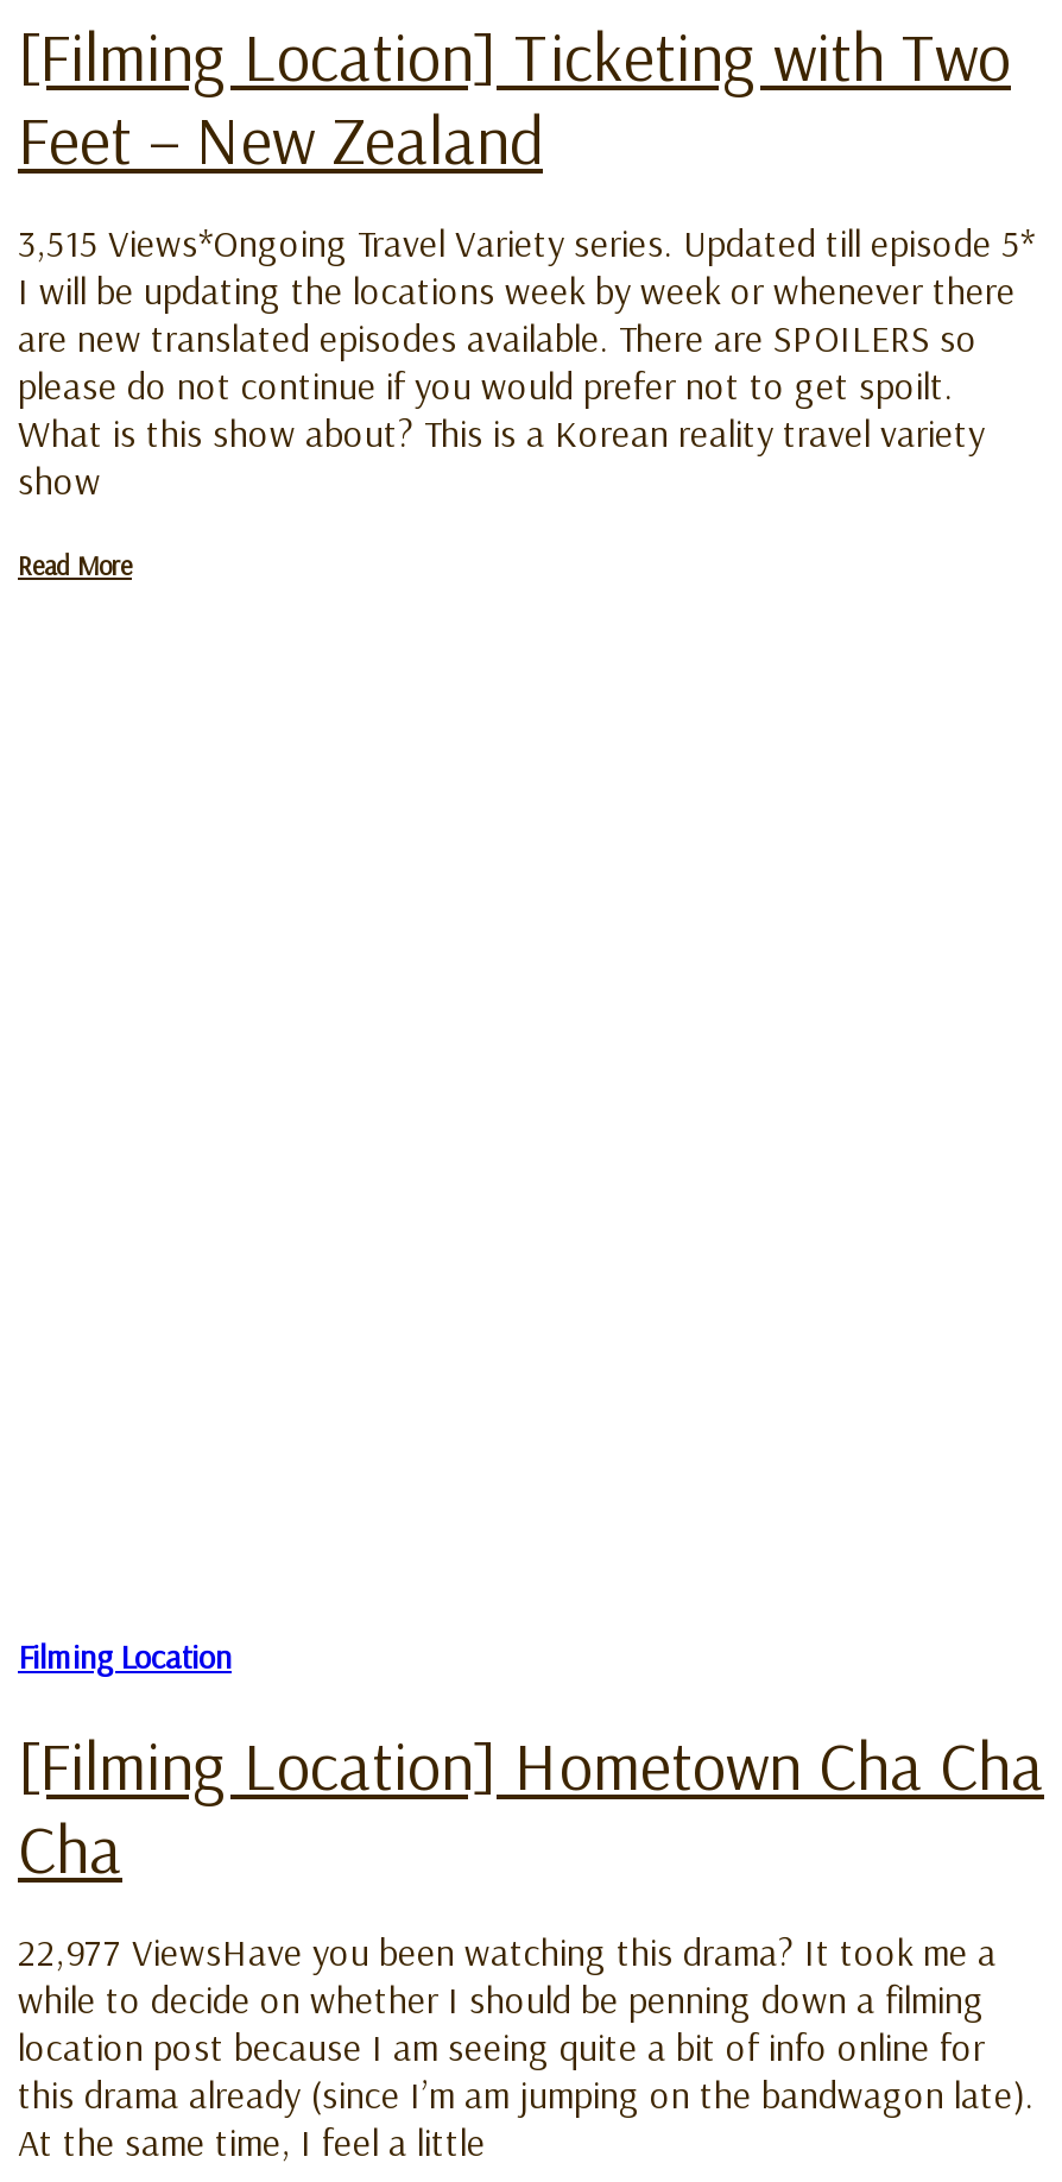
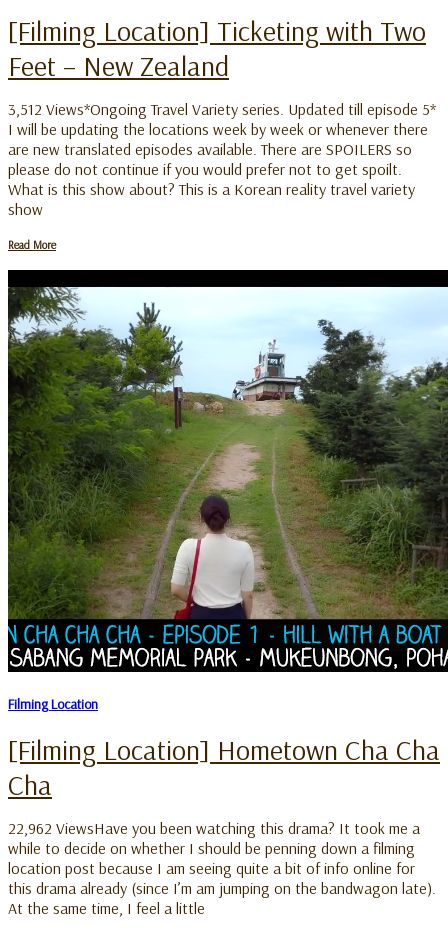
[18,218,1035,266] 3,515 Views*Ongoing Travel Variety series. Updated till episode 5* -> [8,99,436,119] 3,512 Views*Ongoing Travel Variety series. Updated till episode 5*
none -> [7,269,445,673] [image]
[18,1927,997,1974] 22,977 ViewsHave you been watching this drama? It took me a -> [8,818,420,838] 22,962 ViewsHave you been watching this drama? It took me a

